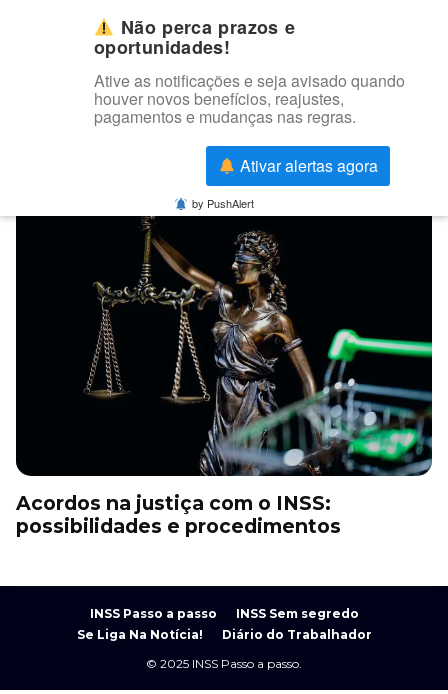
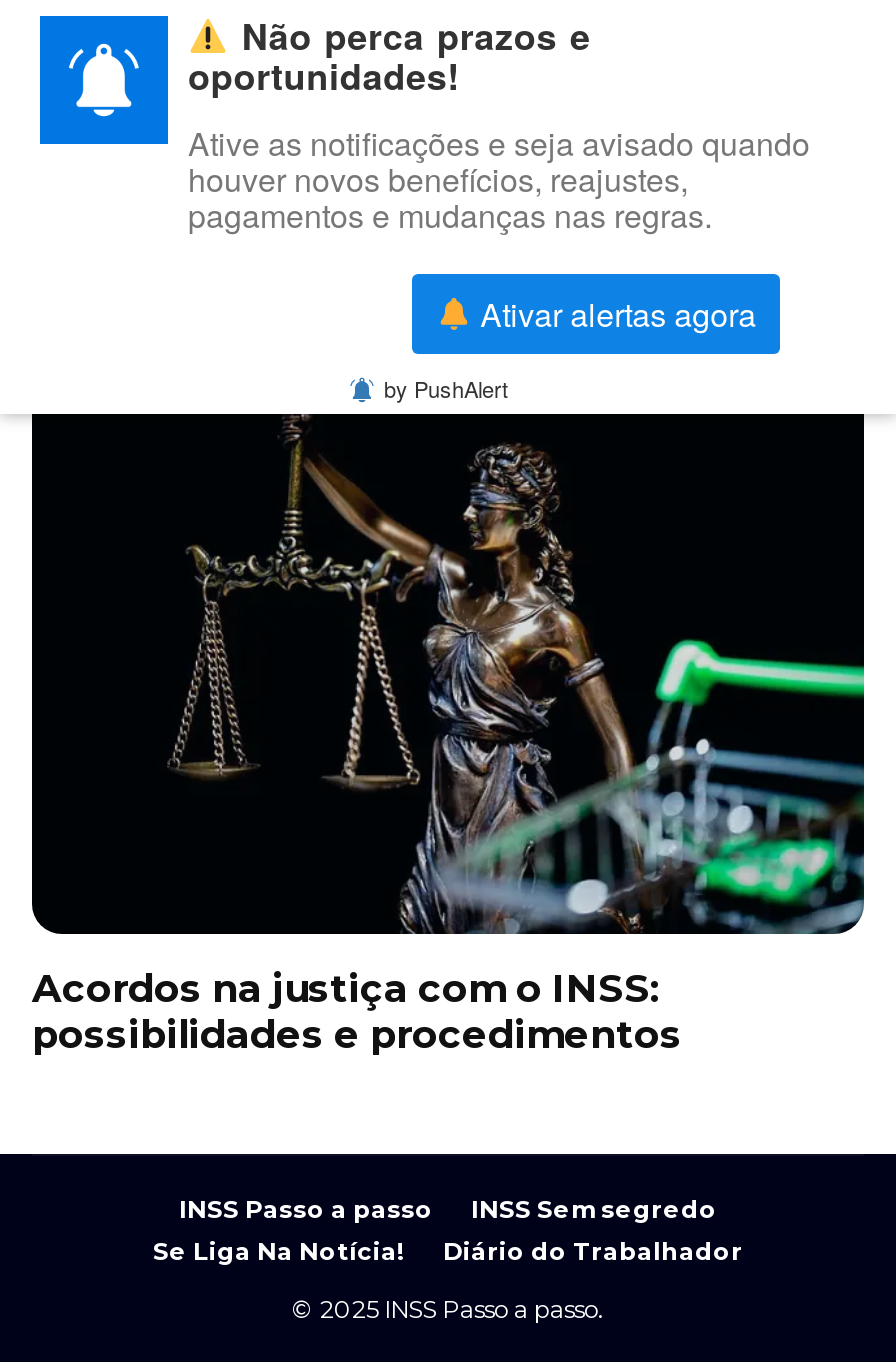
none -> [38,14,170,146] [image]

